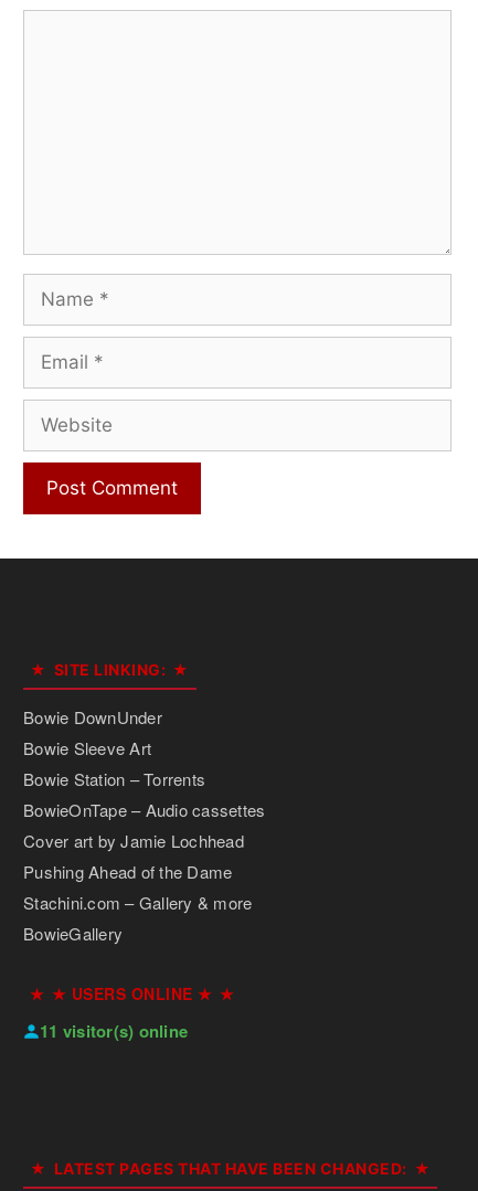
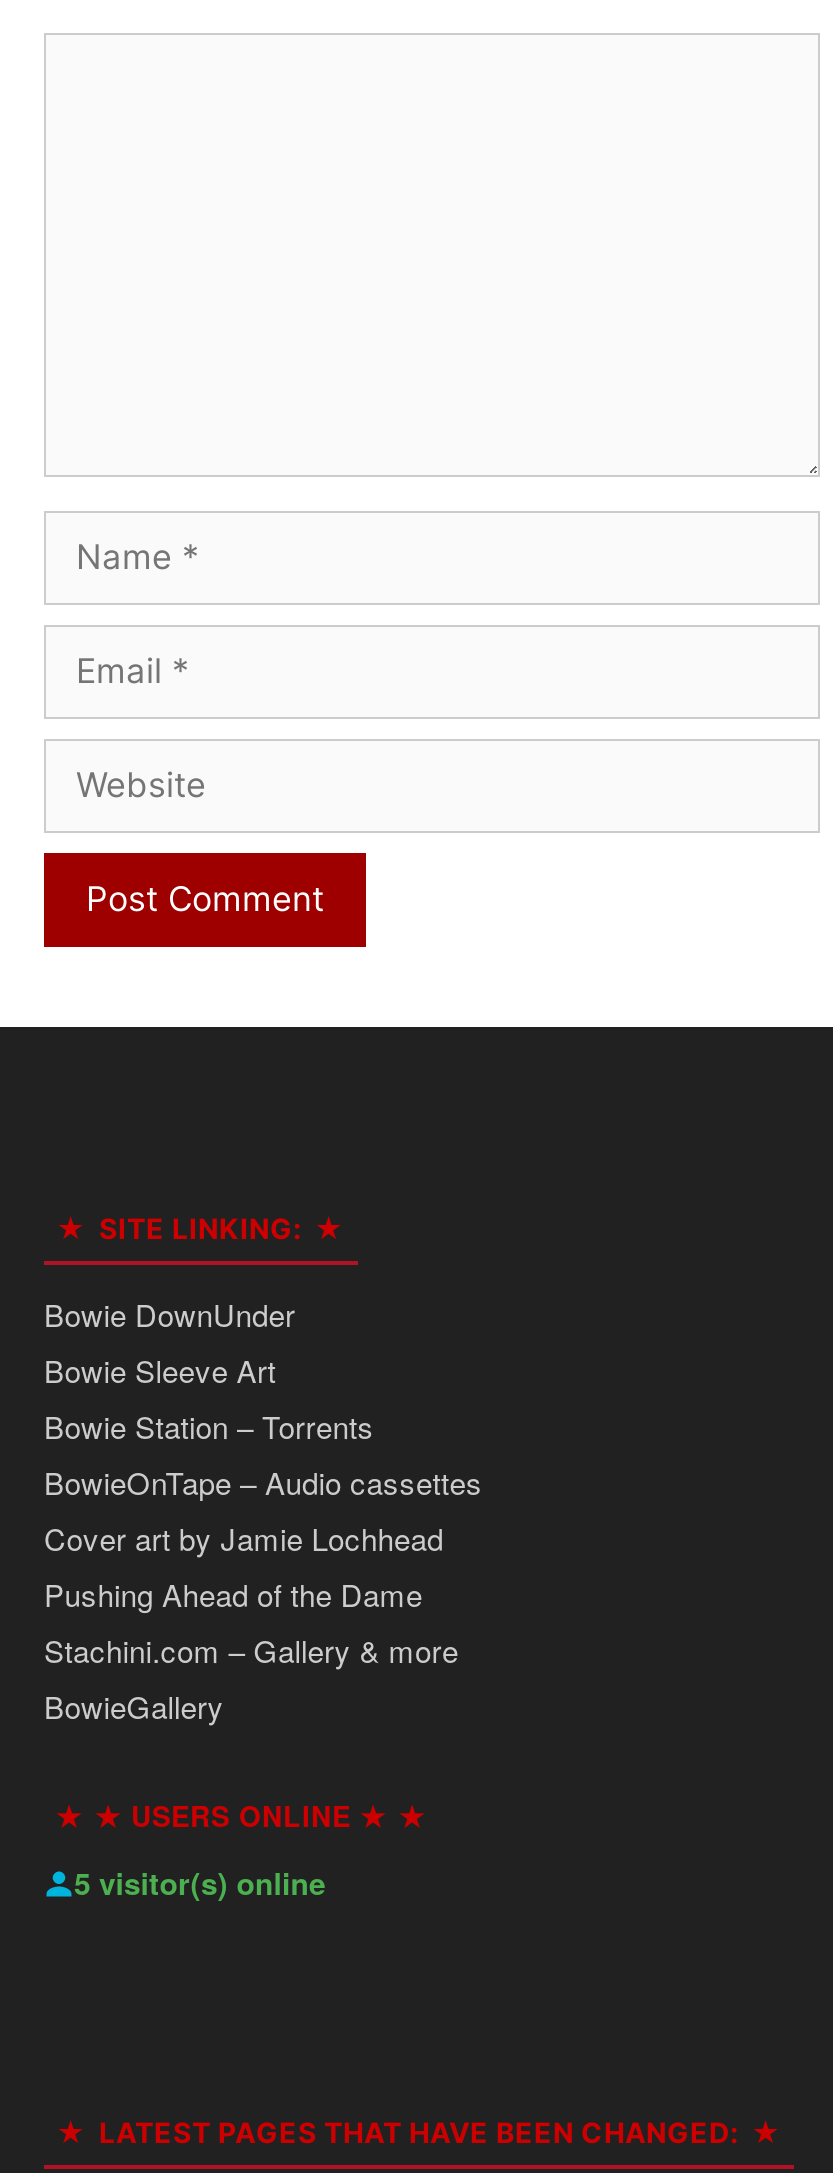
[40,1019,188,1043] 11 visitor(s) online -> [74,1861,326,1905] 5 visitor(s) online

